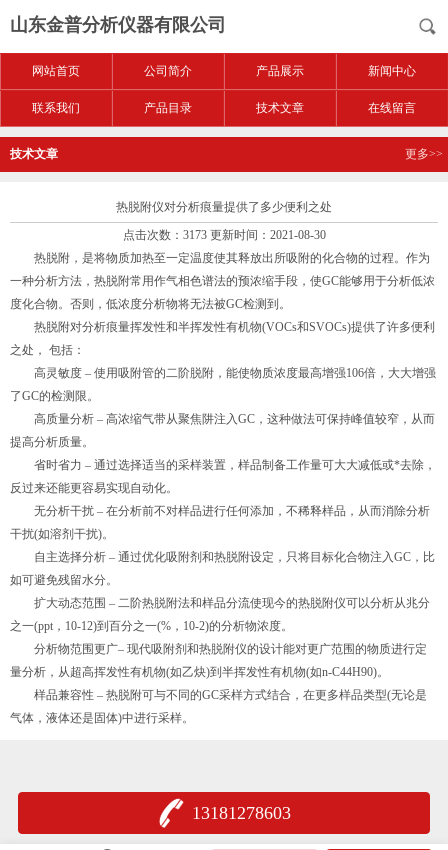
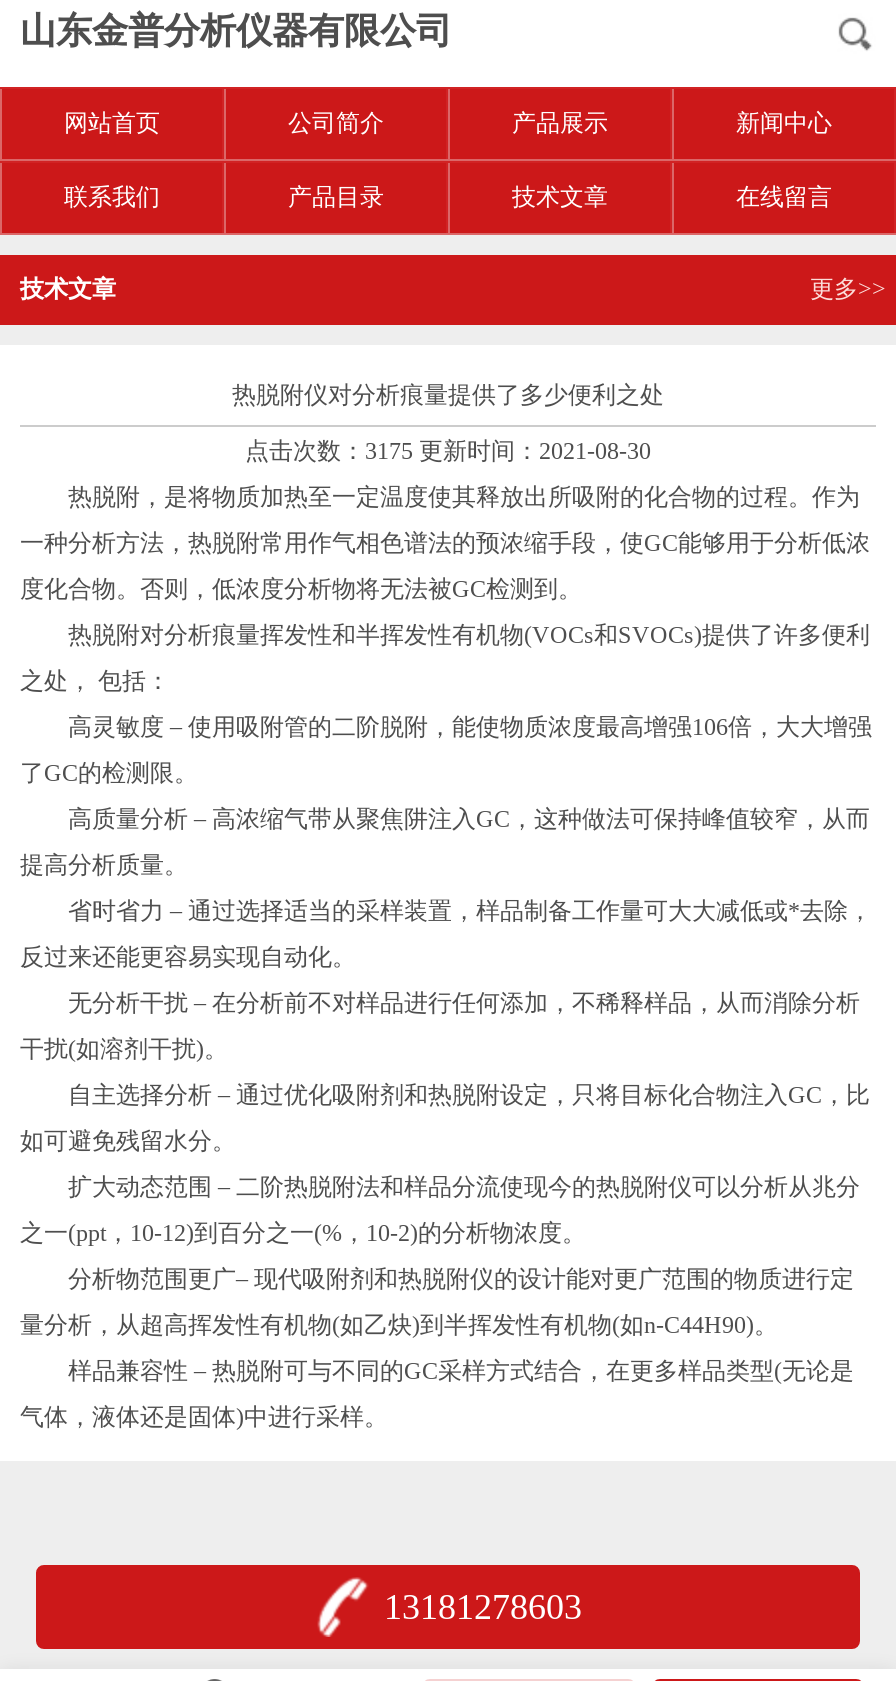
[122,228,325,242] 点击次数：3173 更新时间：2021-08-30 -> [245,437,651,465] 点击次数：3175 更新时间：2021-08-30

